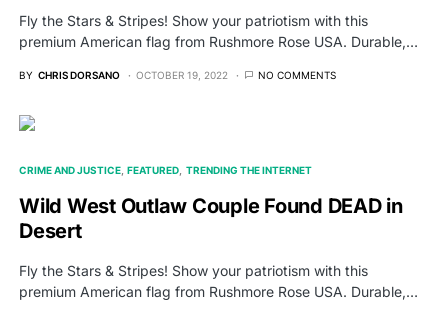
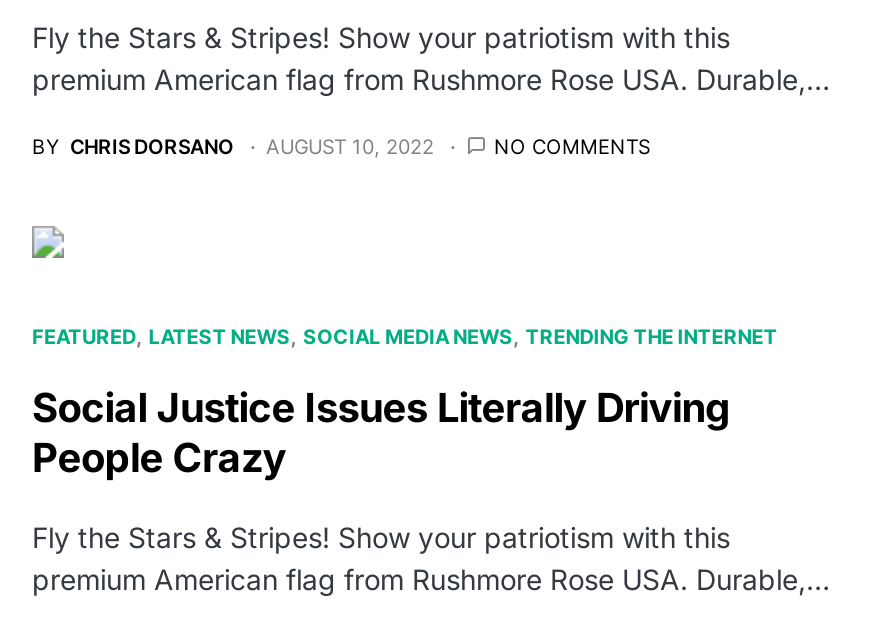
[19,69,228,81] BY CHRIS DORSANO OCTOBER 19, 2022 -> [32,135,434,159] BY CHRIS DORSANO AUGUST 10, 2022
[19,164,311,176] CRIME AND JUSTICE FEATURED TRENDING THE INTERNET -> [32,325,778,349] FEATURED LATEST NEWS SOCIAL MEDIA NEWS TRENDING THE INTERNET
[19,194,403,243] Wild West Outlaw Couple Found DEAD in | Desert -> [32,385,730,483] Social Justice Issues Literally Driving | People Crazy

